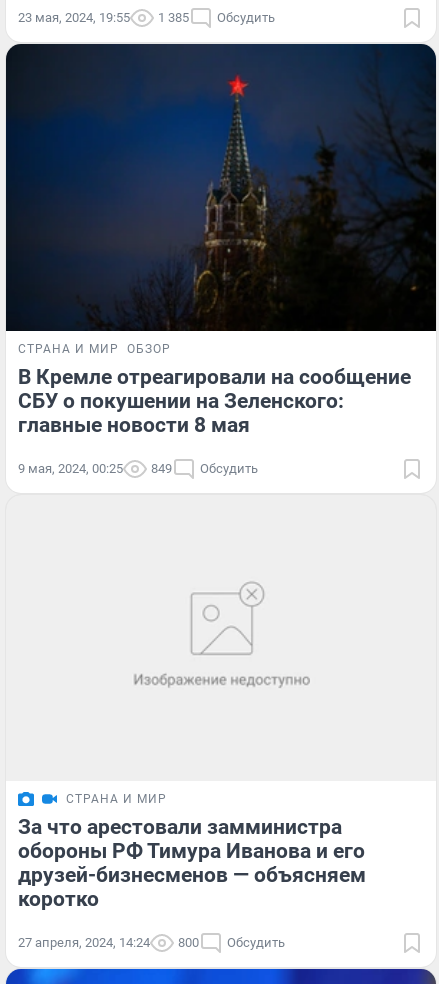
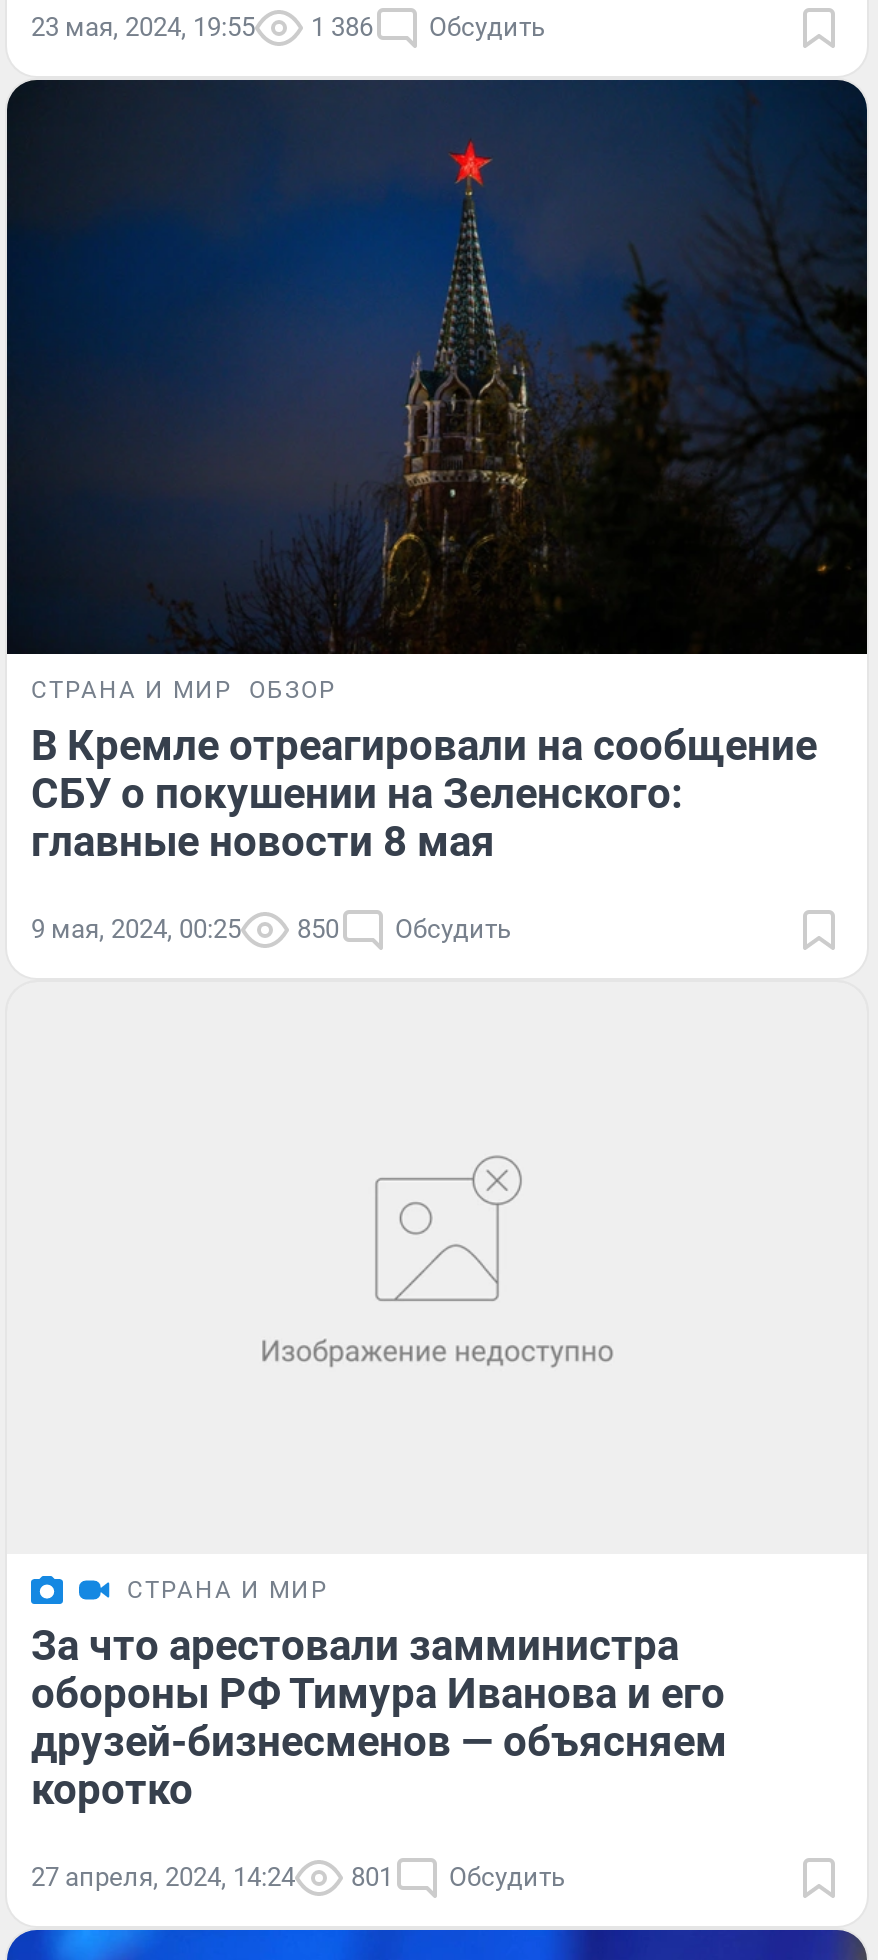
[18,10,275,25] 23 мая, 2024, 19:55 1 385 Обсудить -> [31,12,545,42] 23 мая, 2024, 19:55 1 386 Обсудить
[18,461,258,476] 9 мая, 2024, 00:25 849 Обсудить -> [31,913,511,943] 9 мая, 2024, 00:25 850 Обсудить
[18,935,285,950] 27 апреля, 2024, 14:24 800 Обсудить -> [31,1862,565,1892] 27 апреля, 2024, 14:24 801 Обсудить

